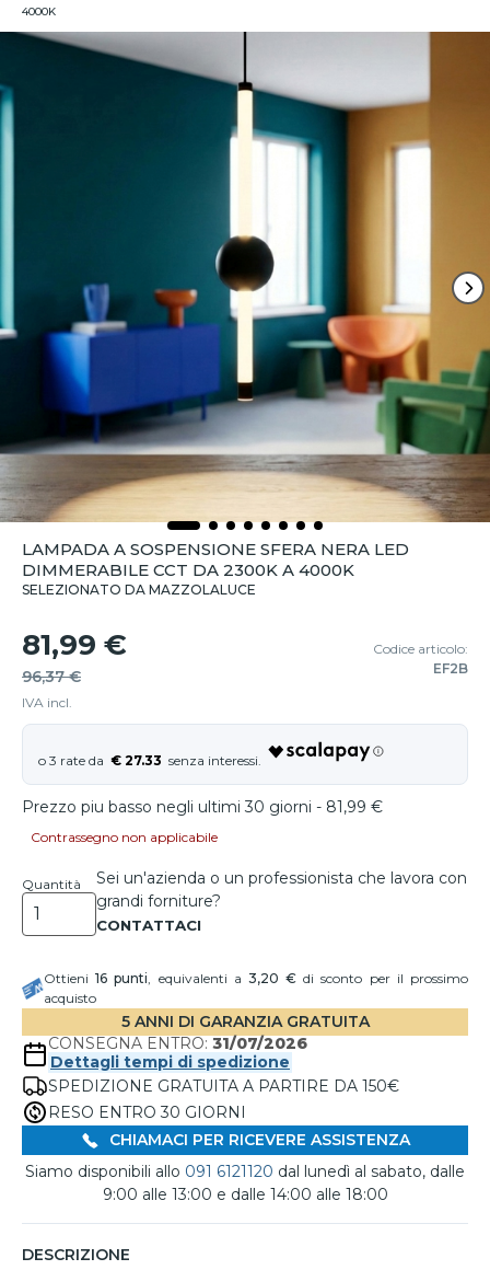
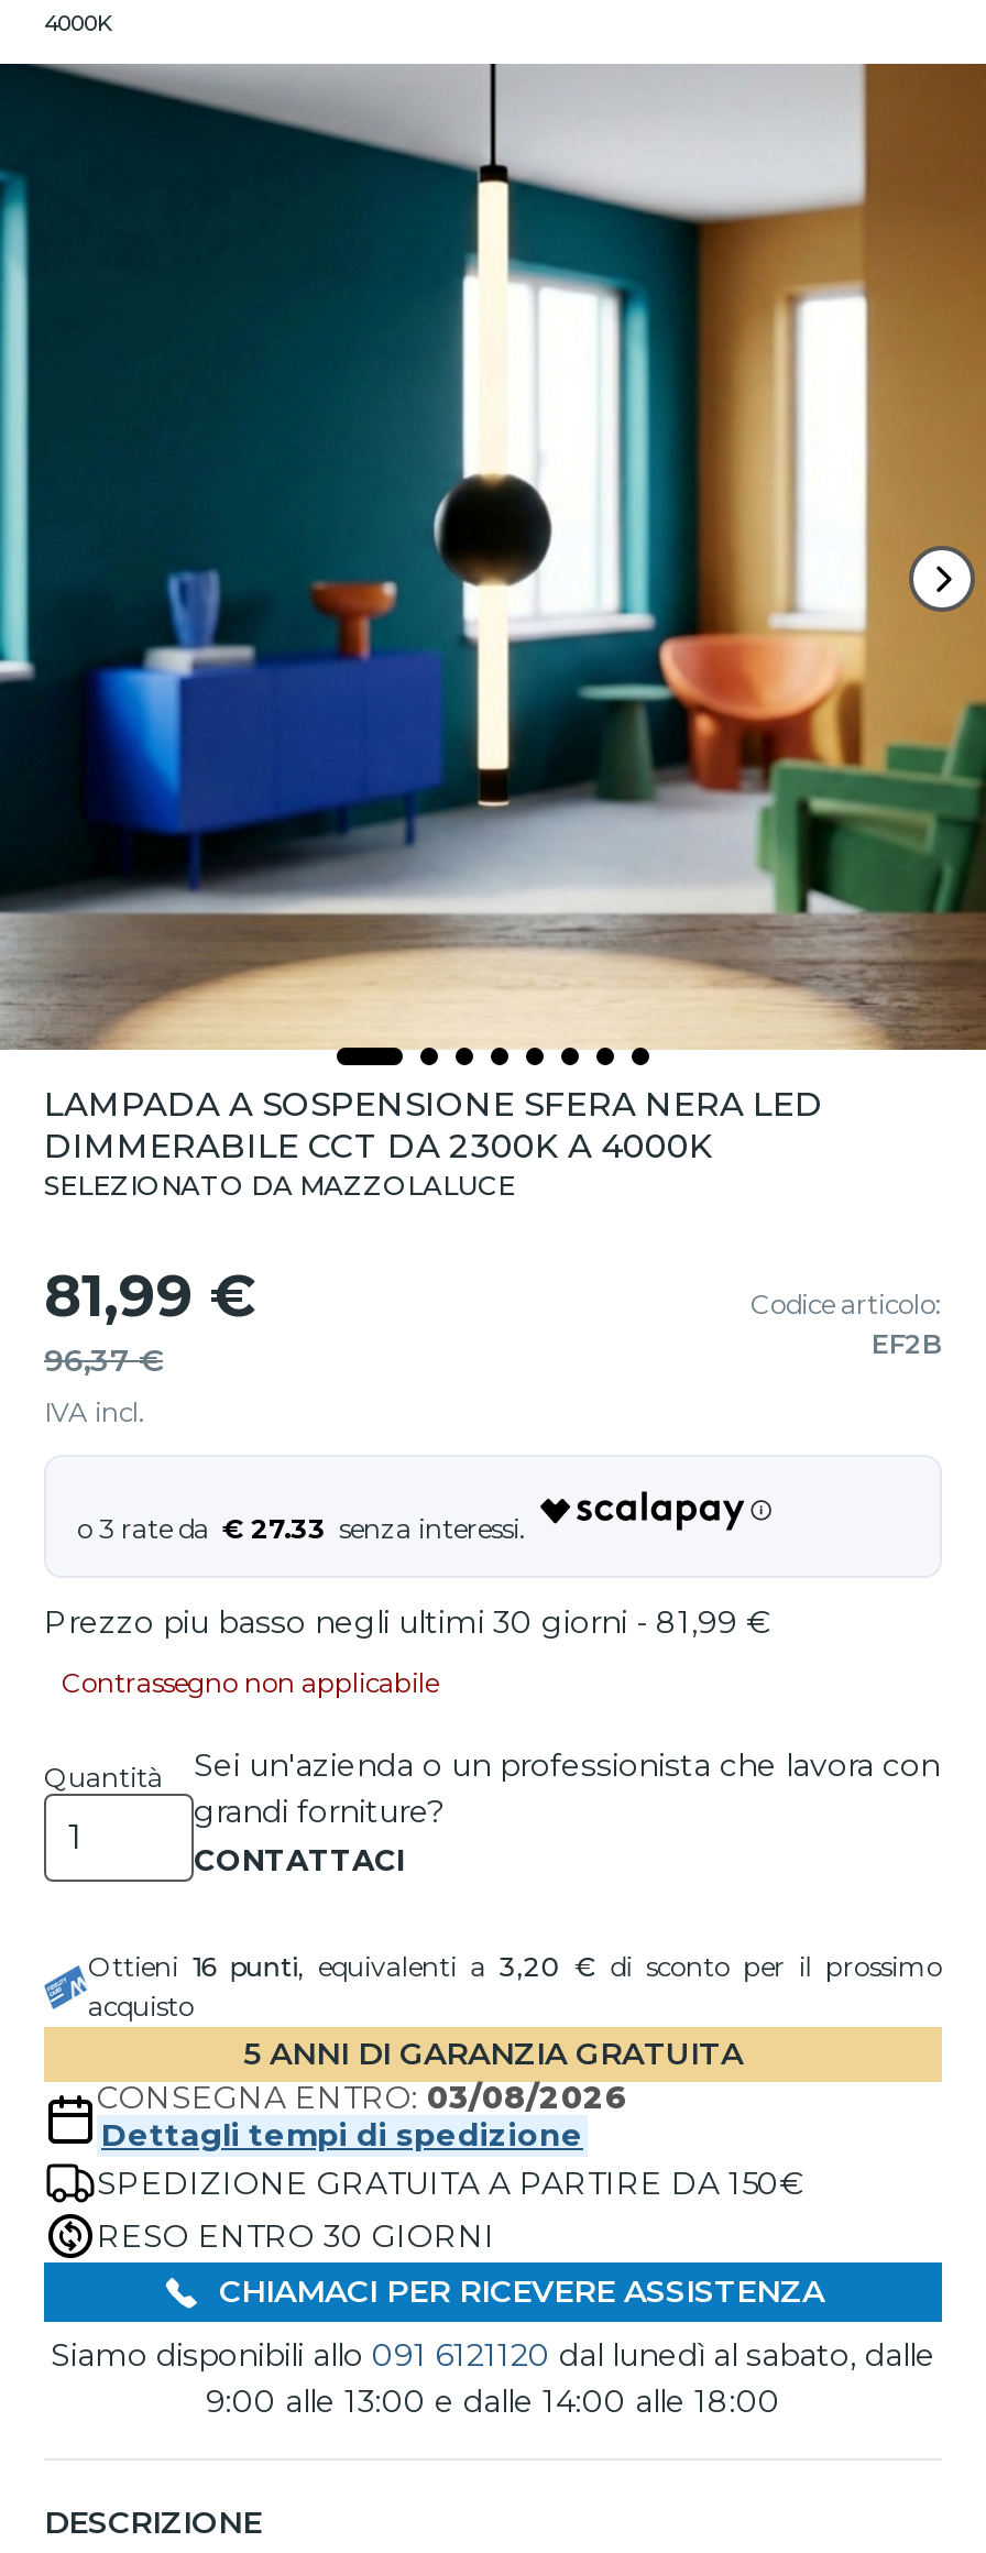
[48,1034,307,1053] CONSEGNA ENTRO: 31/07/2026 -> [97,2078,627,2117] CONSEGNA ENTRO: 03/08/2026

